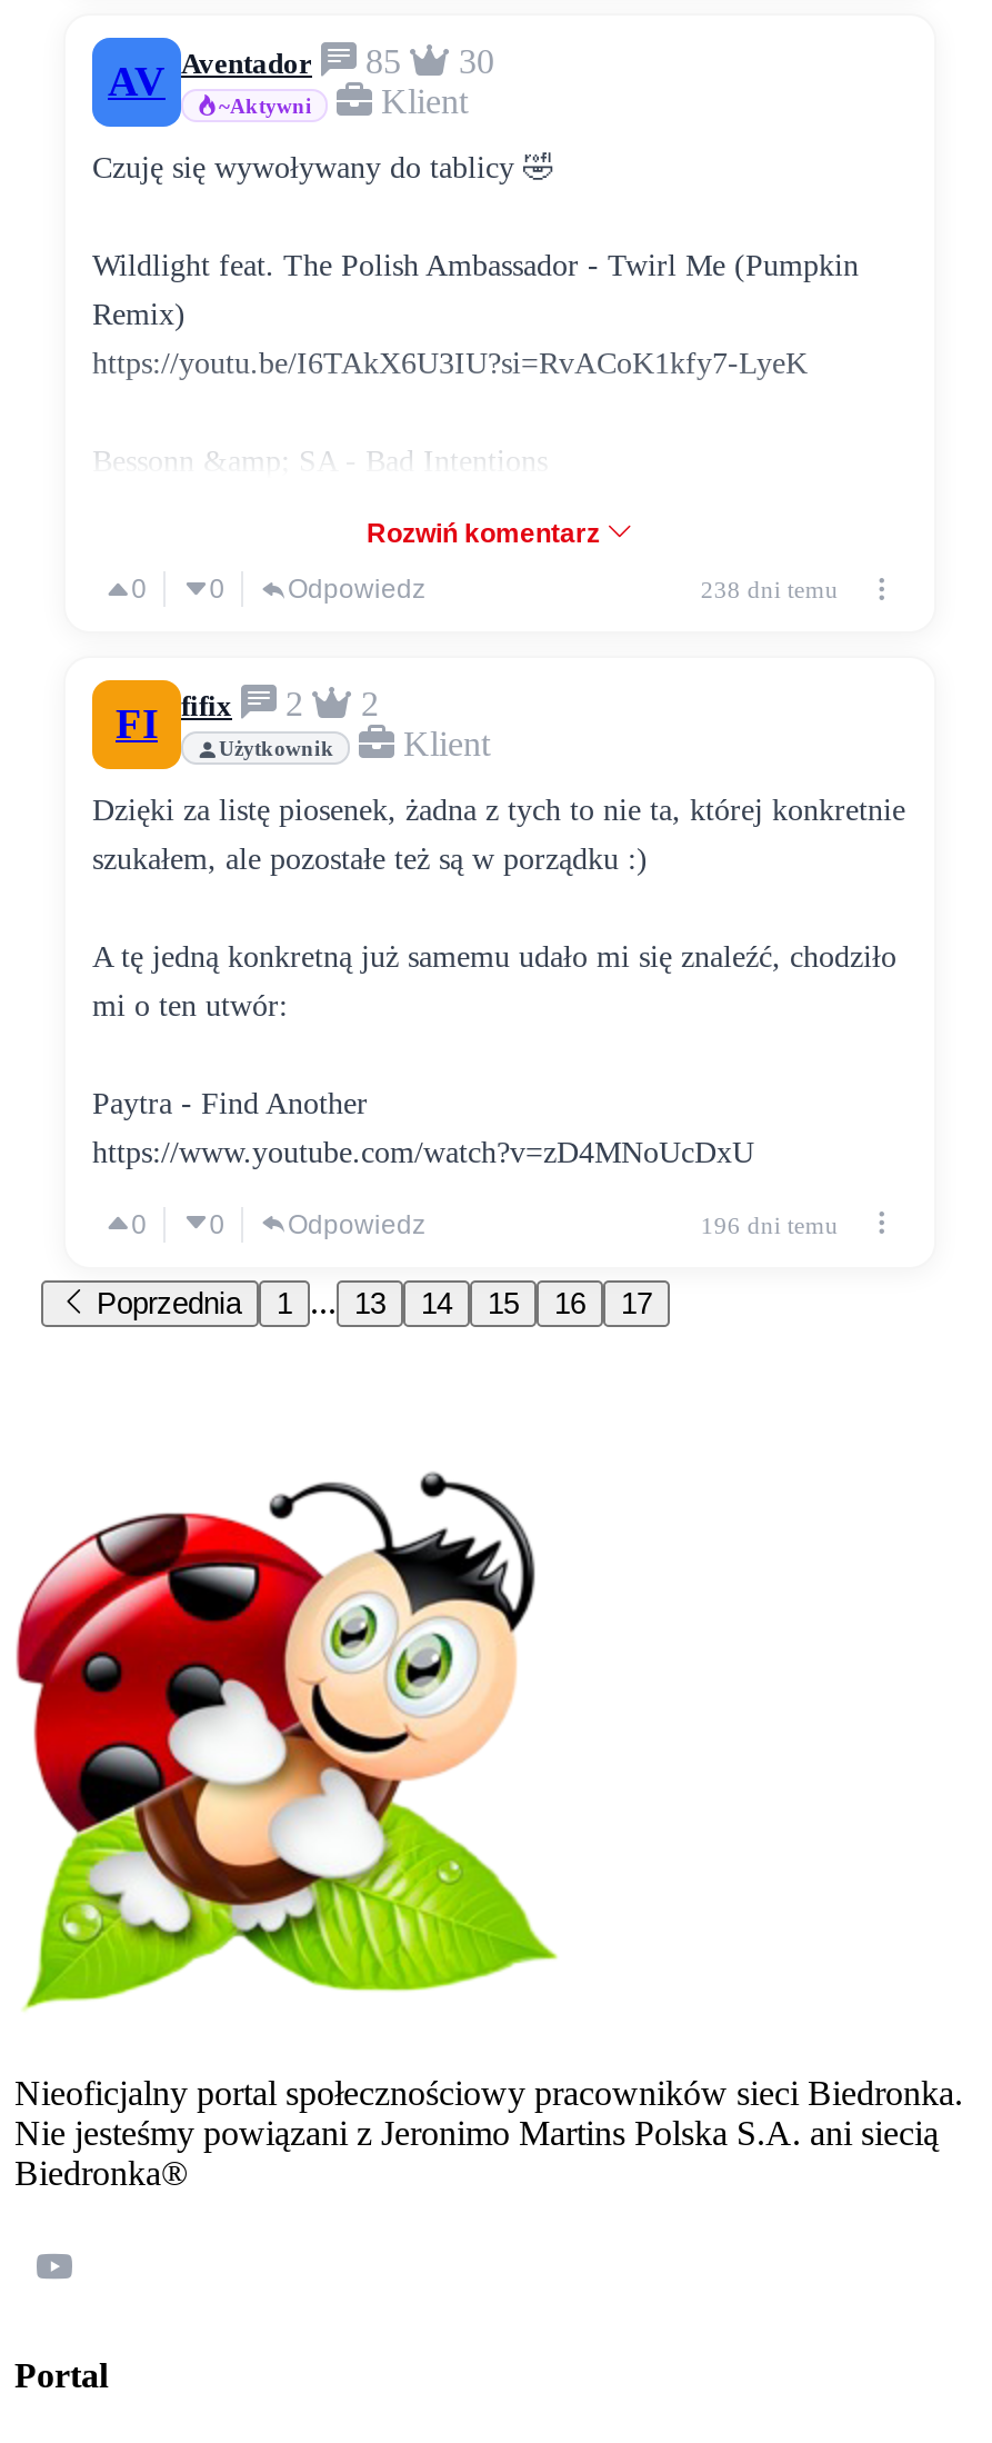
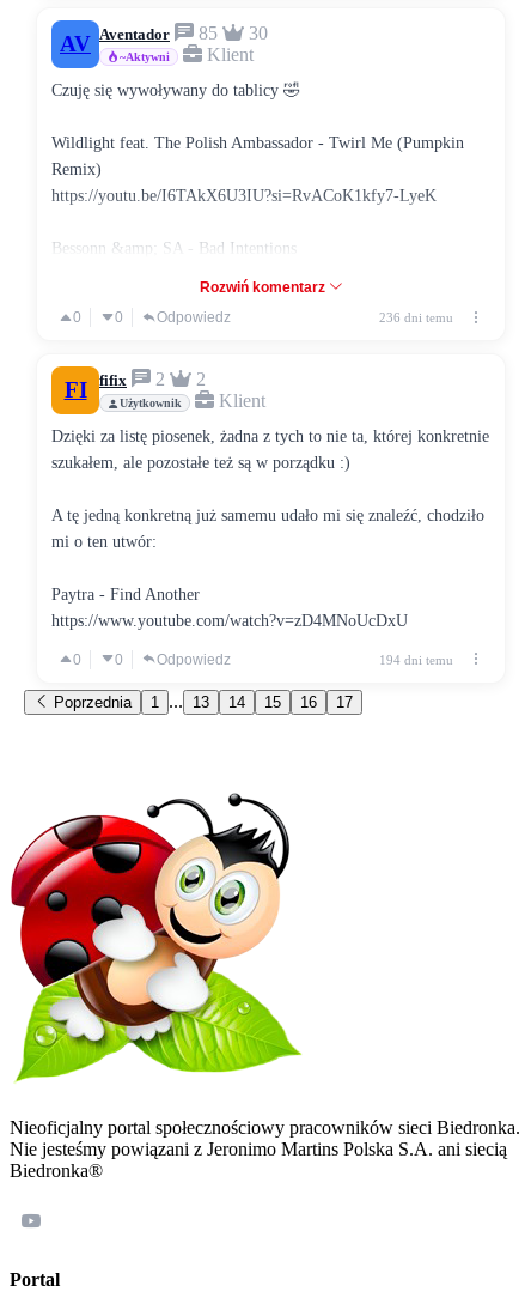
[701,576,838,603] 238 dni temu -> [379,310,453,325] 236 dni temu
[701,1211,838,1238] 196 dni temu -> [379,652,453,667] 194 dni temu

